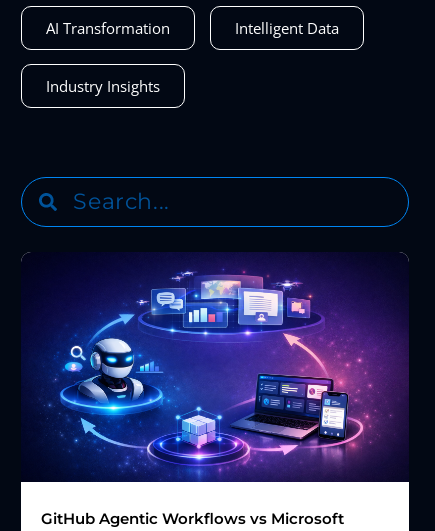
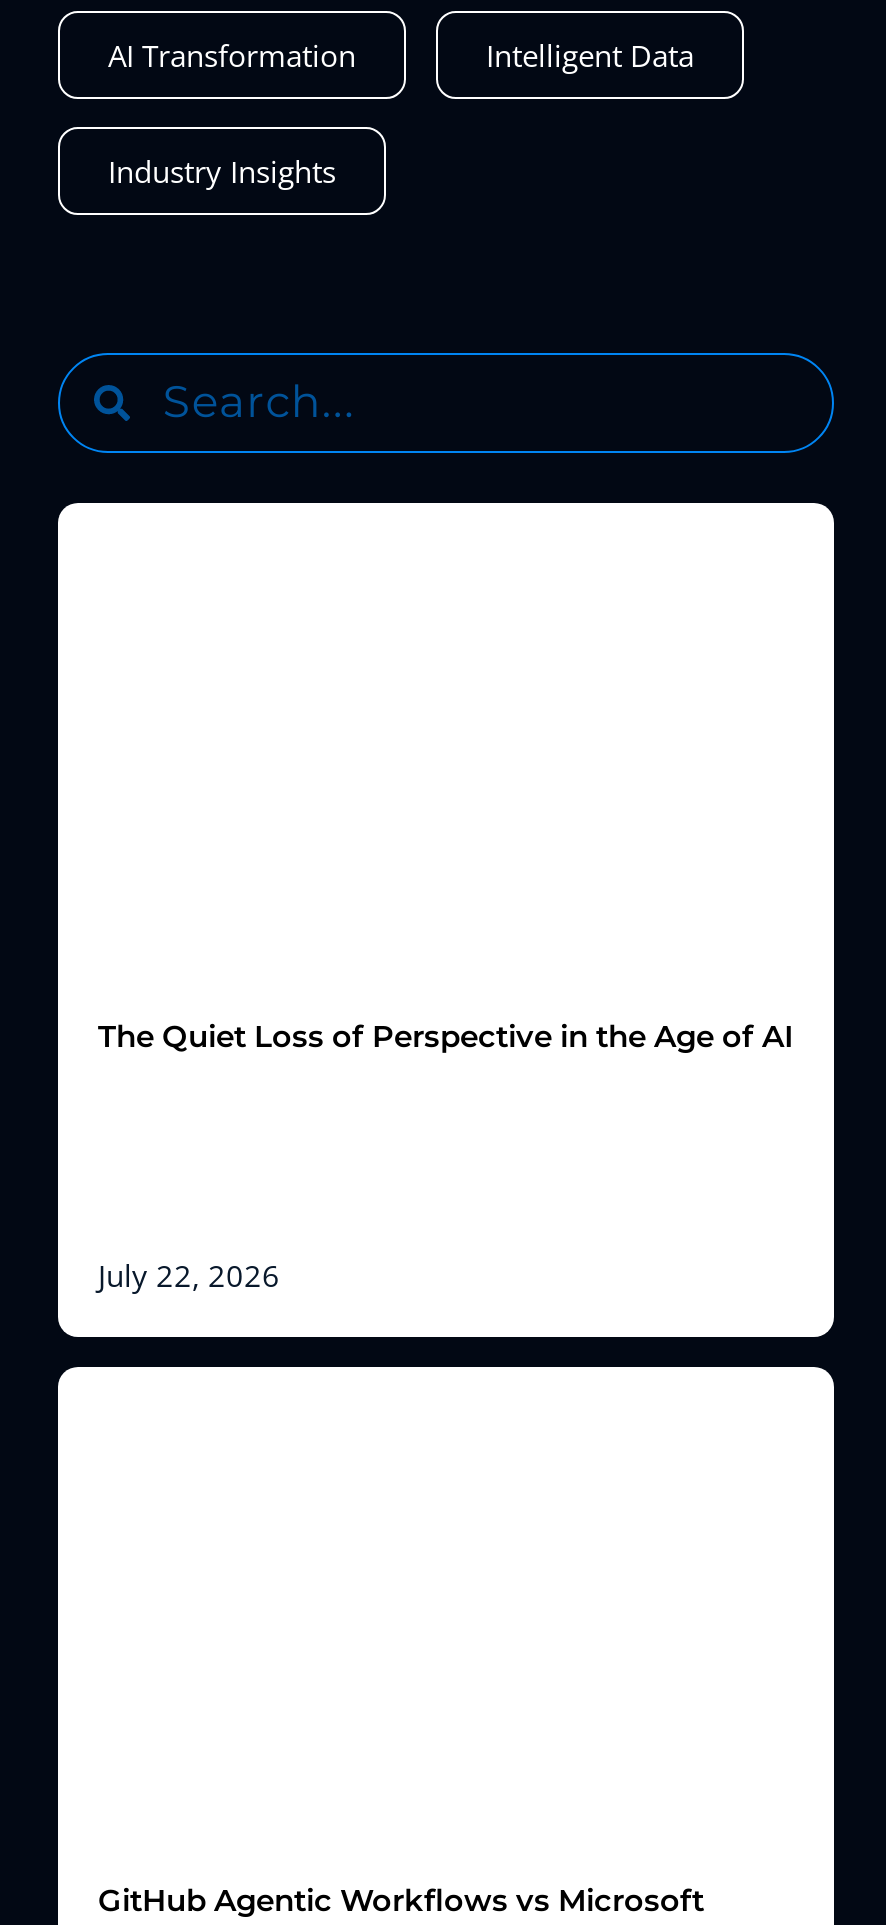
none -> [98,1016,794,1054] The Quiet Loss of Perspective in the Age of AI
none -> [98,1254,280,1294] July 22, 2026
[21,252,409,483] [image] -> none

